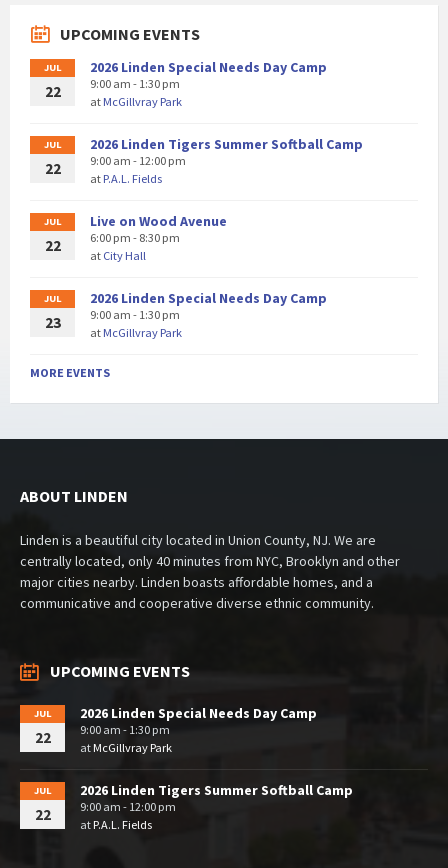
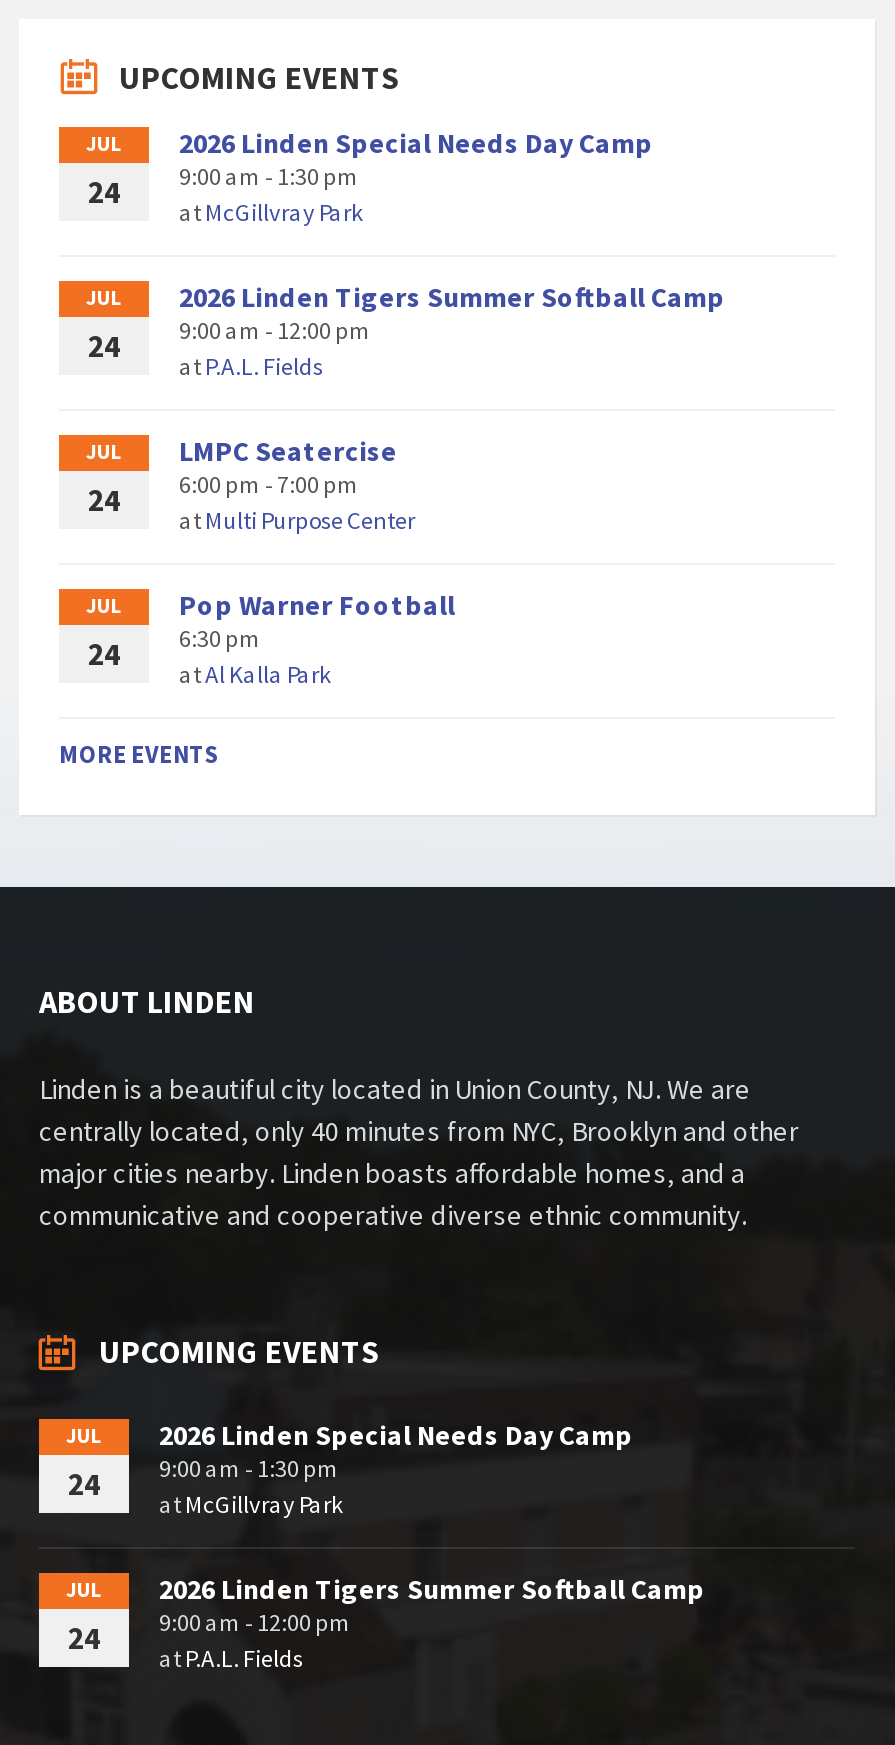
[44,76,180,101] 22 9:00 am - 1:30 pm -> [88,162,359,212] 24 9:00 am - 1:30 pm
[44,153,186,178] 22 9:00 am - 12:00 pm -> [88,316,371,366] 24 9:00 am - 12:00 pm
[90,212,227,263] Live on Wood Avenue | 6:00 pm - 8:30 pm | at City Hall -> [179,434,415,536] LMPC Seatercise | 6:00 pm - 7:00 pm | at Multi Purpose Center
[44,236,60,255] 22 -> [88,482,120,520] 24
[90,289,327,340] 2026 Linden Special Needs Day Camp | 9:00 am - 1:30 pm | atMcGillvray Park -> [179,588,455,690] Pop Warner Football | 6:30 pm | atAl Kalla Park
[44,313,60,332] 23 -> [88,636,120,674] 24
[34,722,170,747] 22 9:00 am - 1:30 pm -> [68,1454,339,1504] 24 9:00 am - 1:30 pm
[34,799,176,824] 22 9:00 am - 12:00 pm -> [68,1608,351,1658] 24 9:00 am - 12:00 pm

